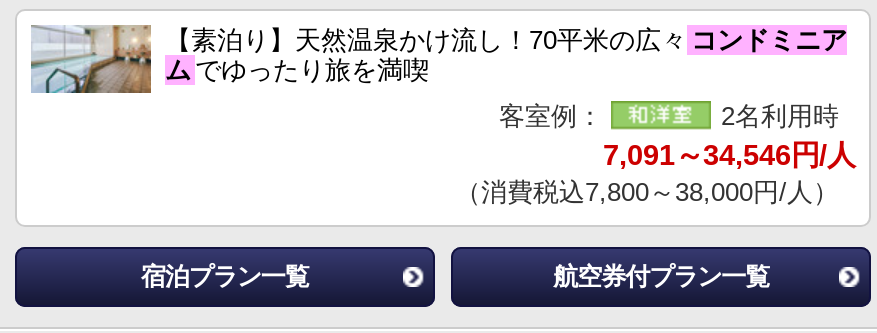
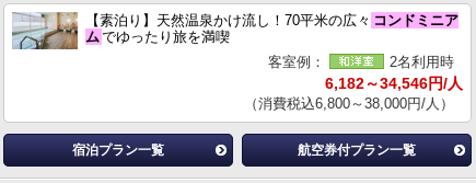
[603,140,855,172] 7,091～34,546円/人 -> [325,75,463,92] 6,182～34,546円/人
[455,178,839,208] （消費税込7,800～38,000円/人） -> [244,96,454,112] （消費税込6,800～38,000円/人）

